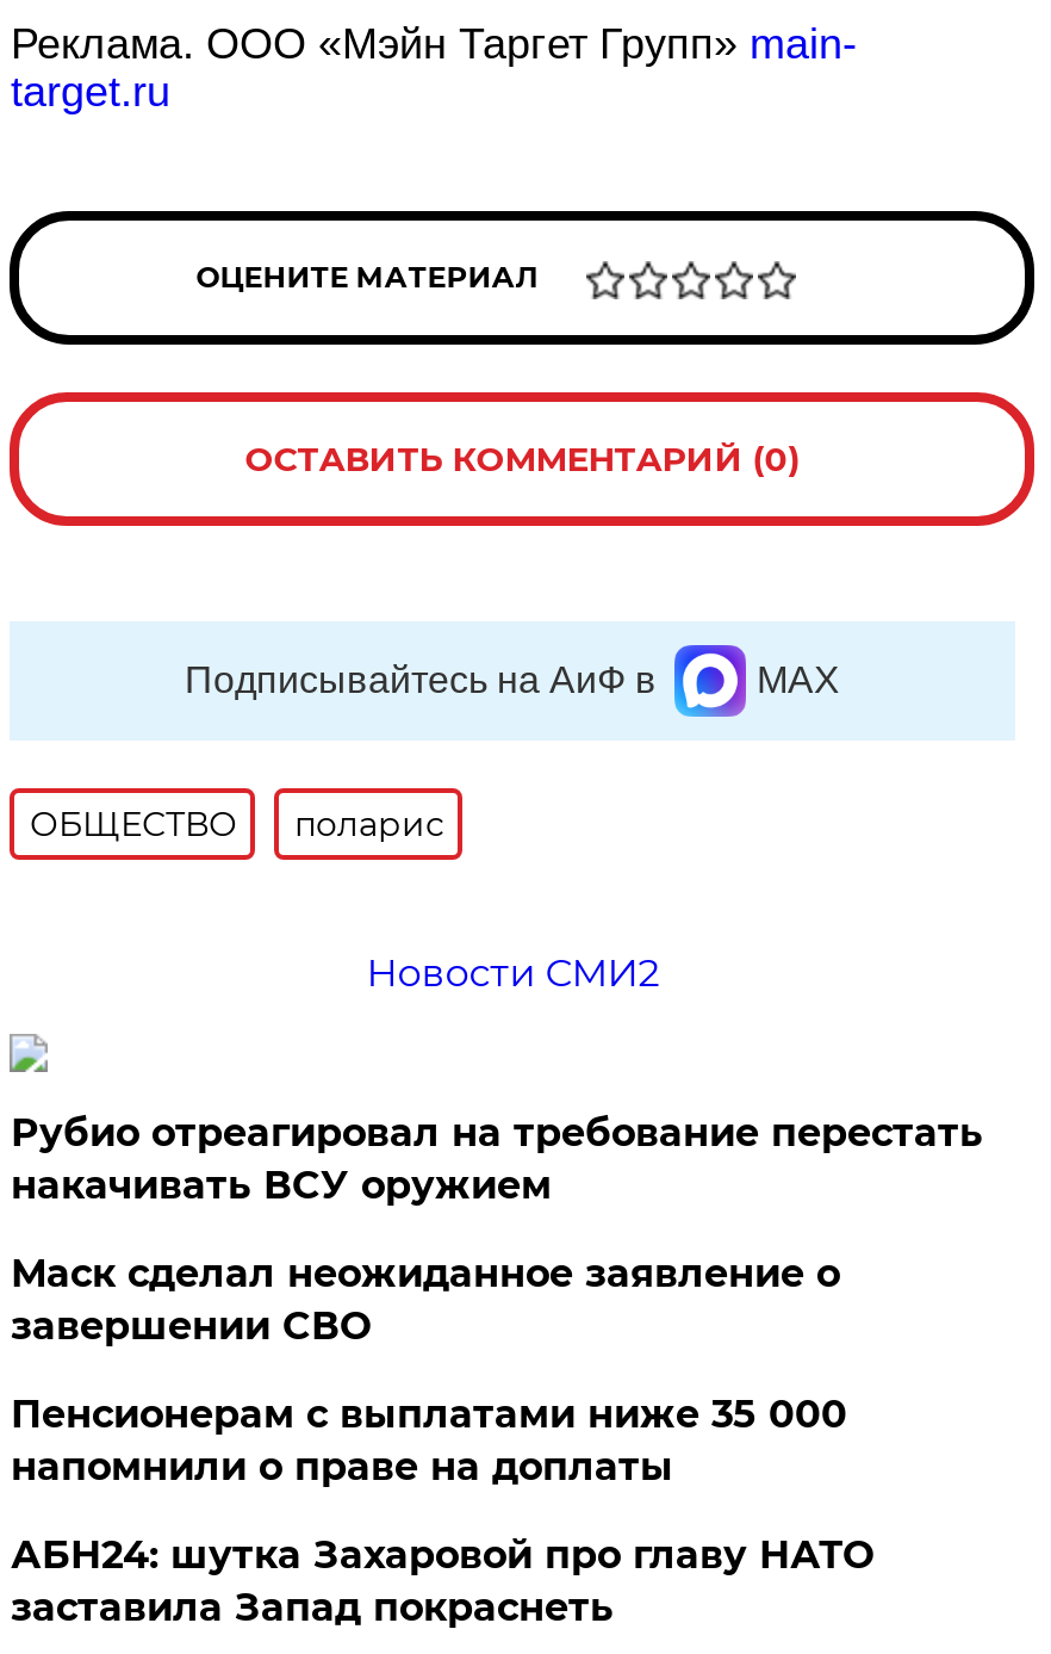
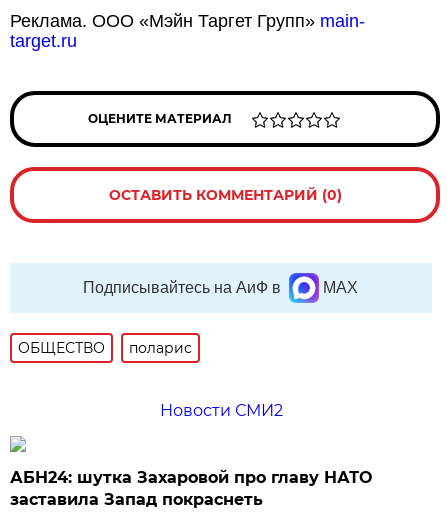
[10,1111,983,1490] Рубио отреагировал на требование перестать | накачивать ВСУ оружием | Маск сделал неожиданное заявление о | завершении СВО | Пенсионерам с выплатами ниже 35 000 | напомнили о праве на доплаты -> none

